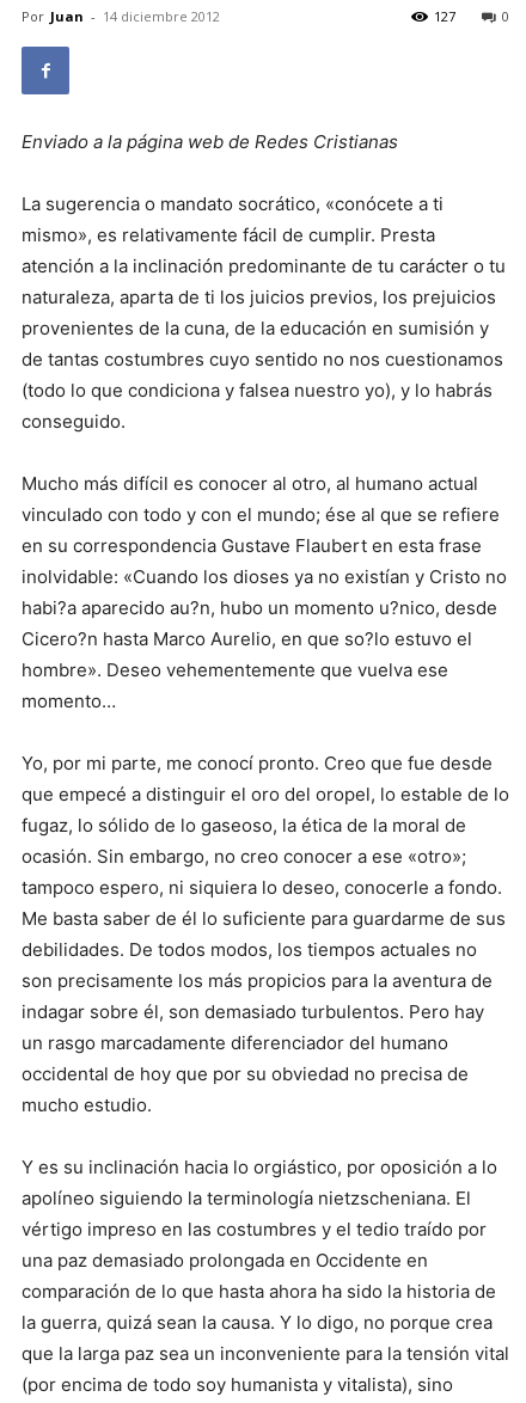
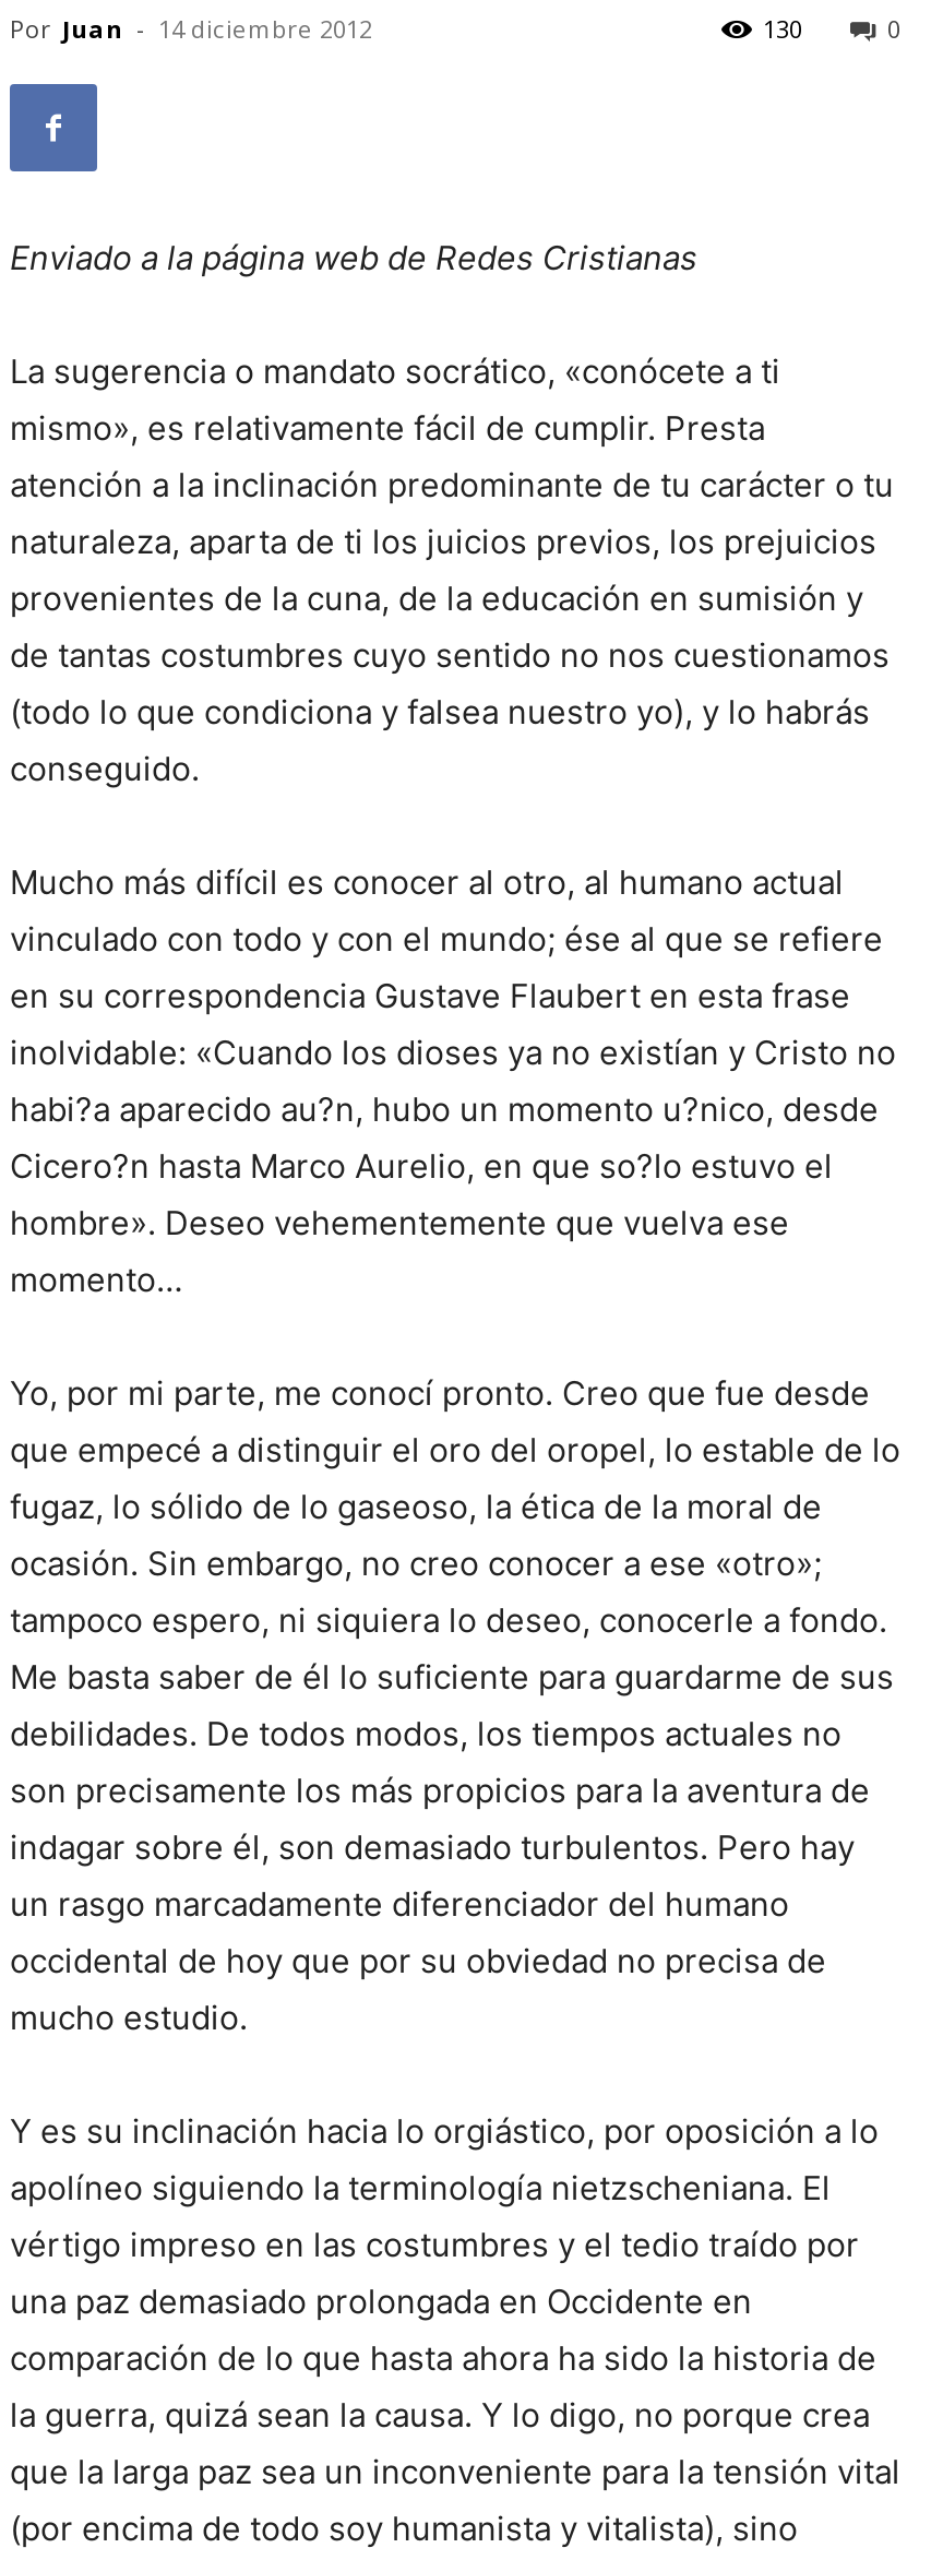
[434,8,455,26] 127 -> [763,13,802,46] 130

